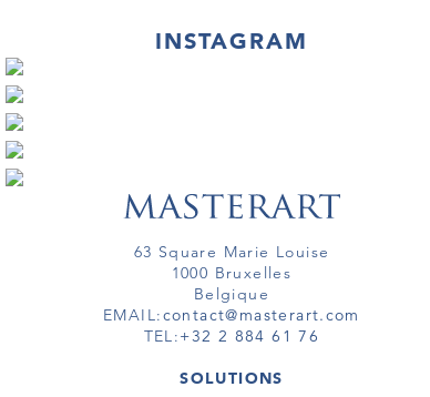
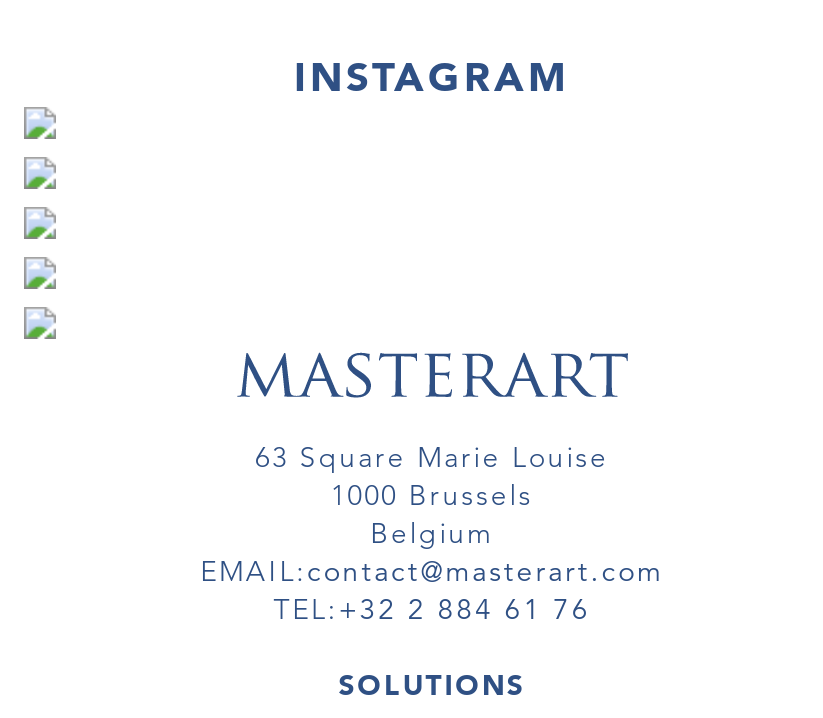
[171,263,292,304] 1000 Bruxelles | Belgique -> [331,477,533,551] 1000 Brussels | Belgium

